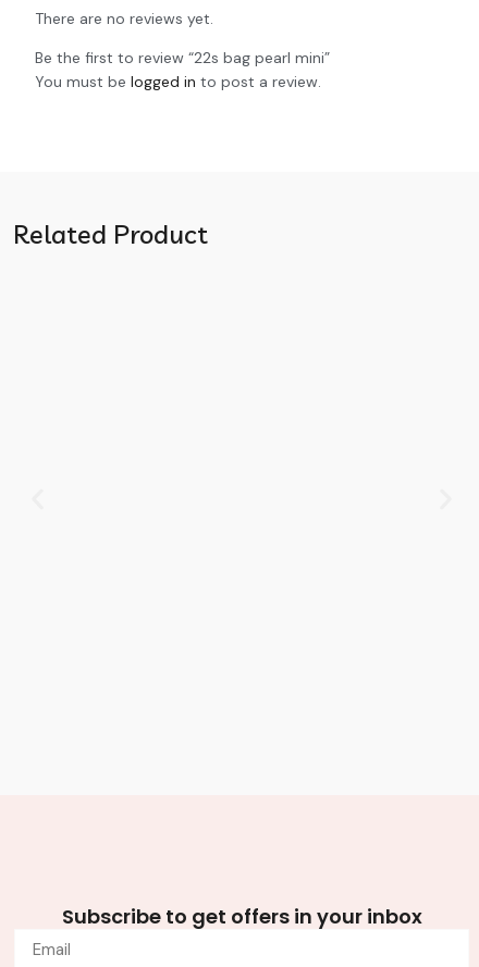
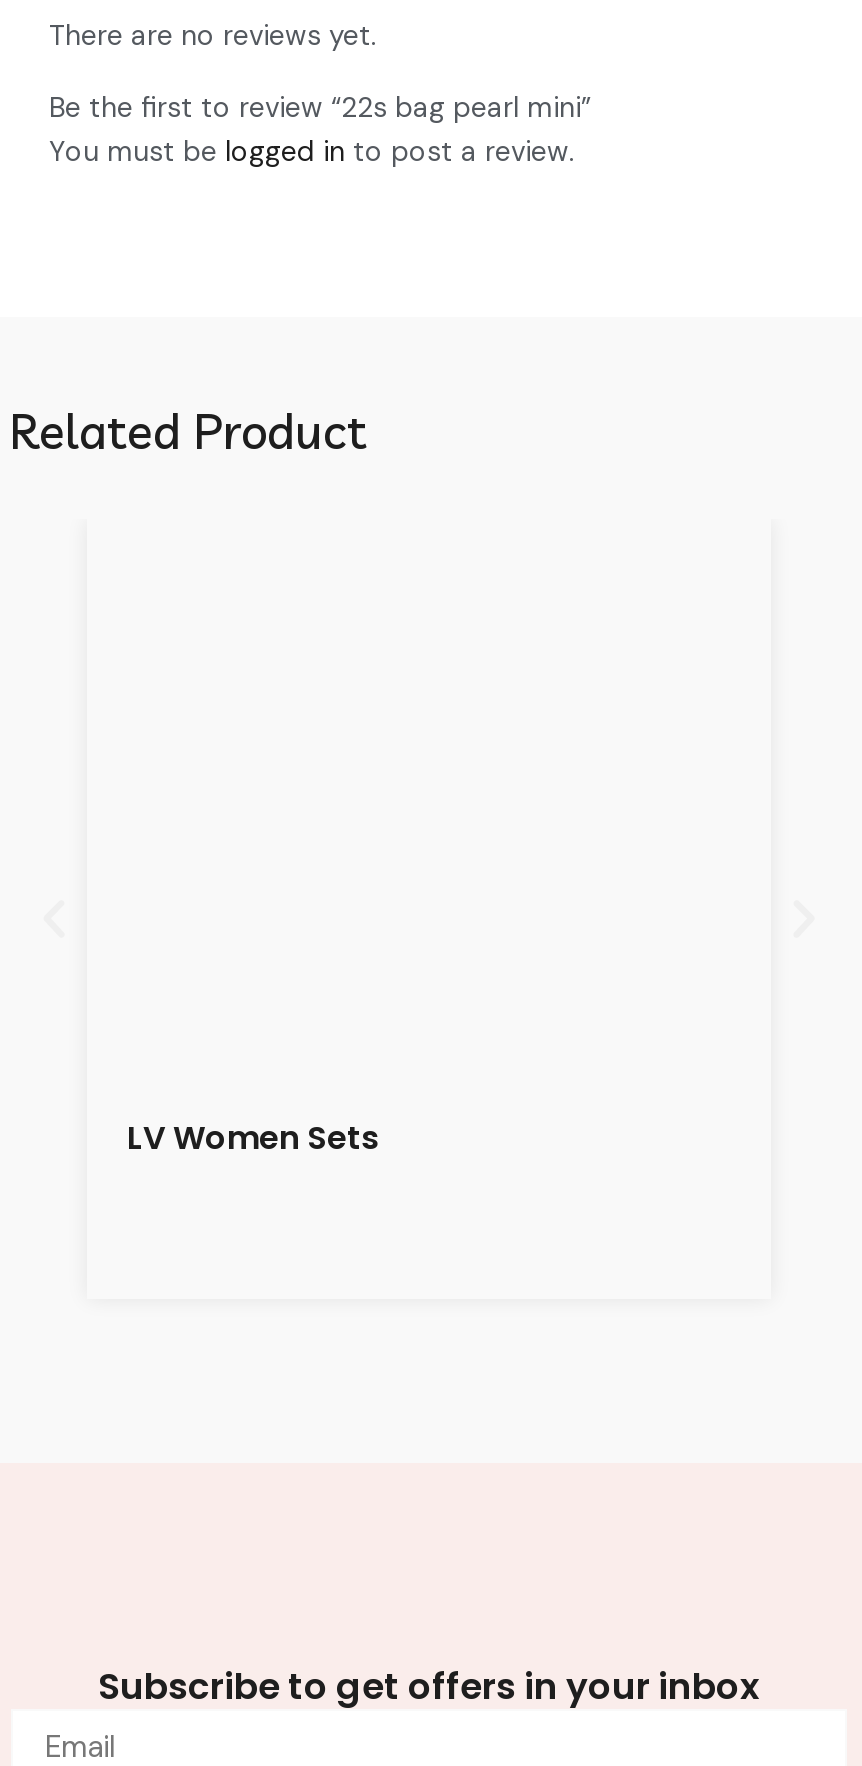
none -> [127,1114,379,1160] LV Women Sets

